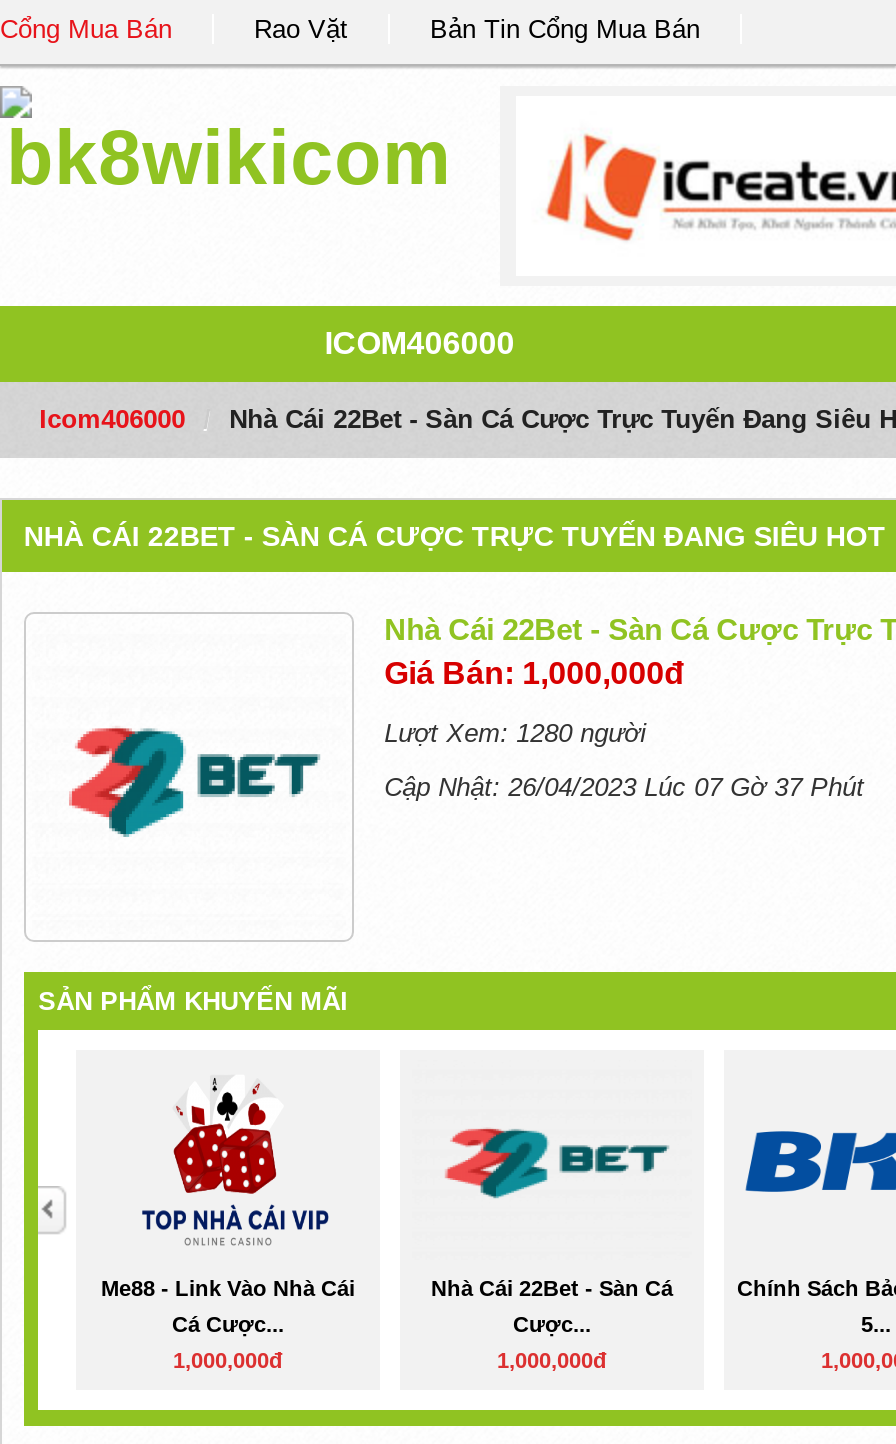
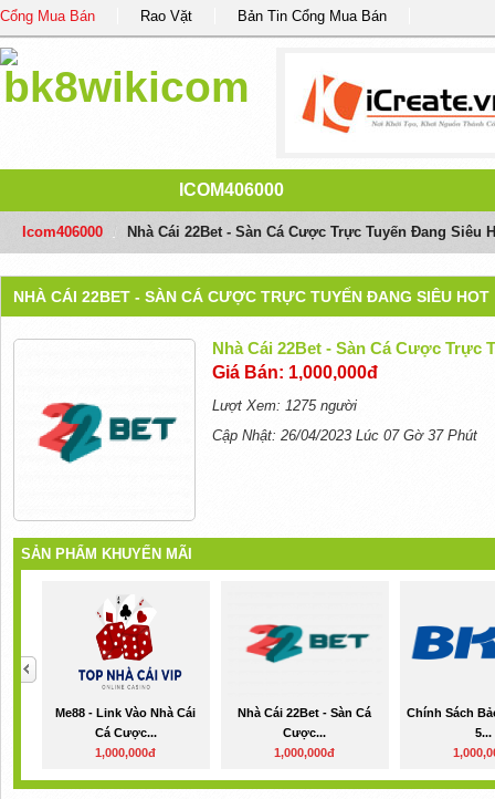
[384,718,646,748] Lượt Xem: 1280 người -> [212,397,357,414] Lượt Xem: 1275 người

